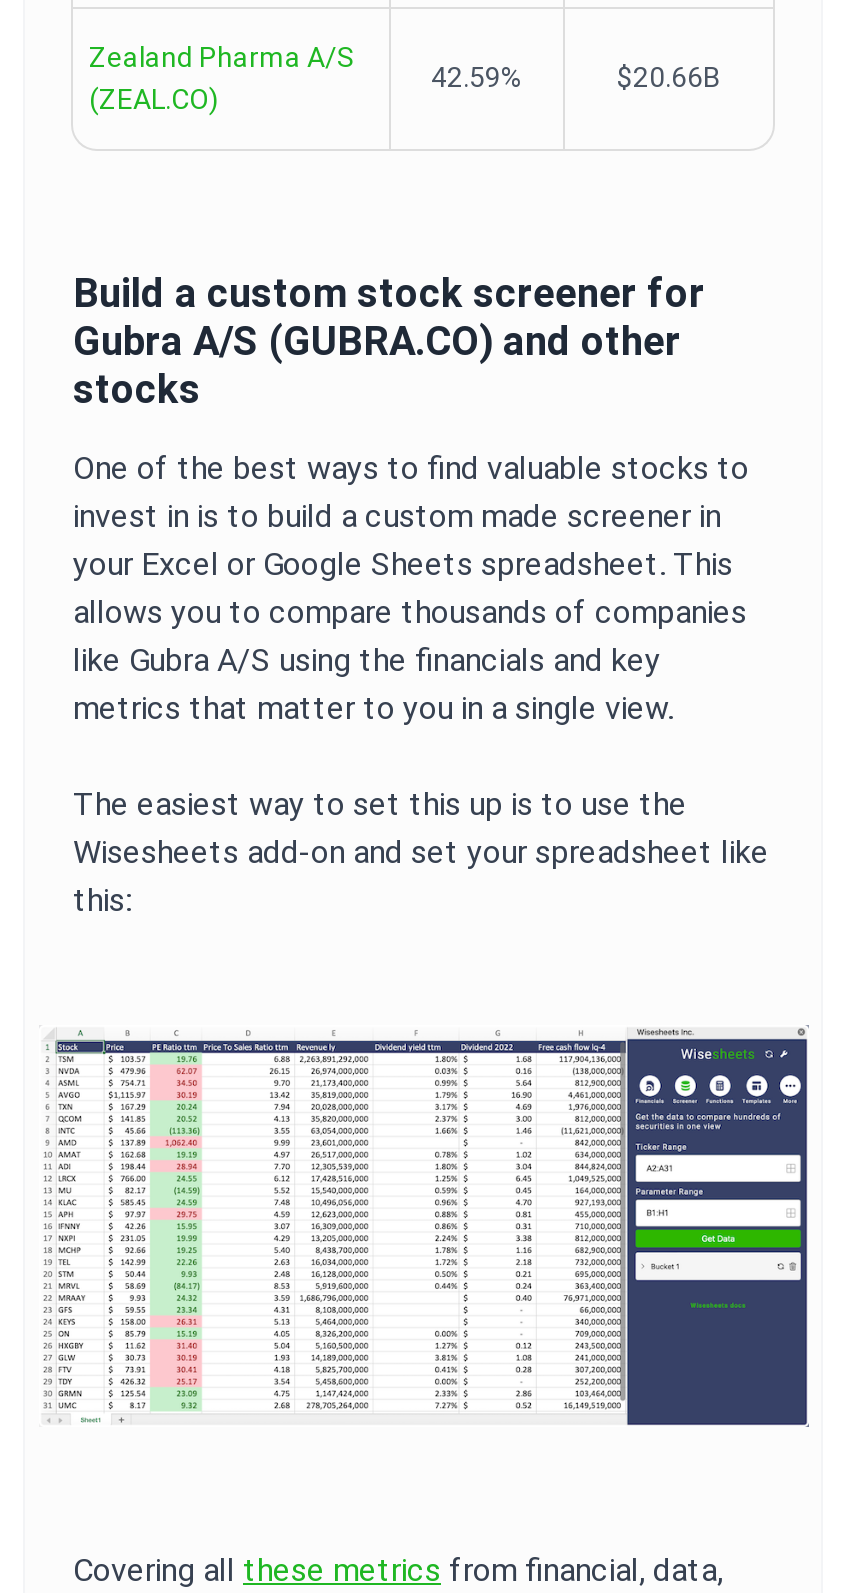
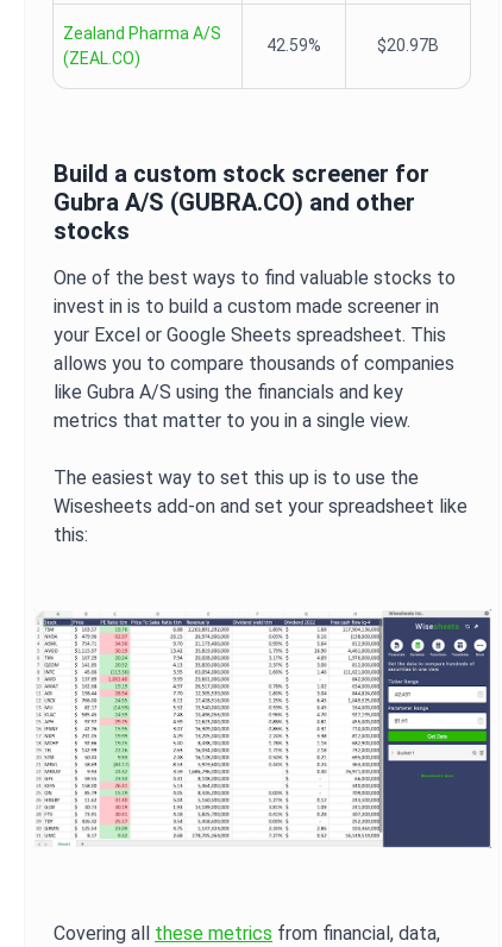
[617,61,721,93] $20.66B -> [377,36,439,55] $20.97B

